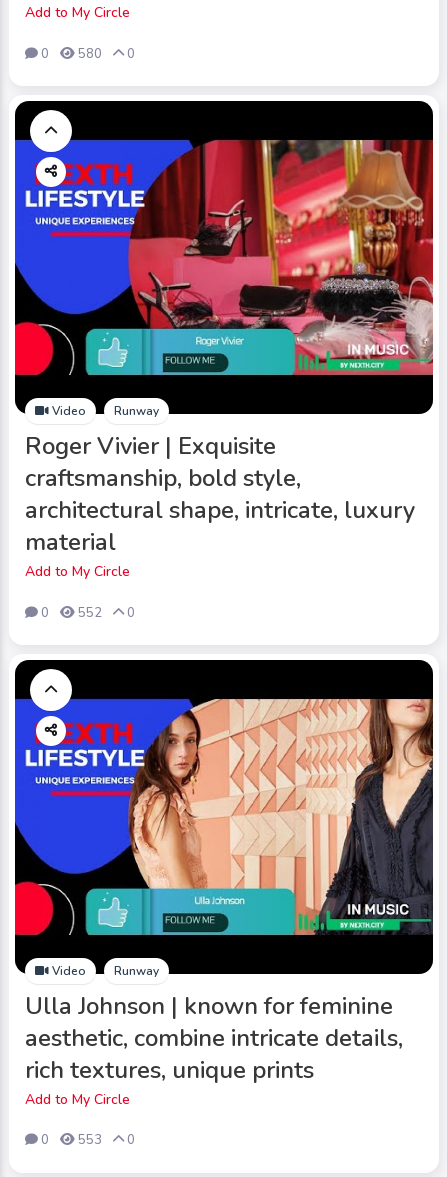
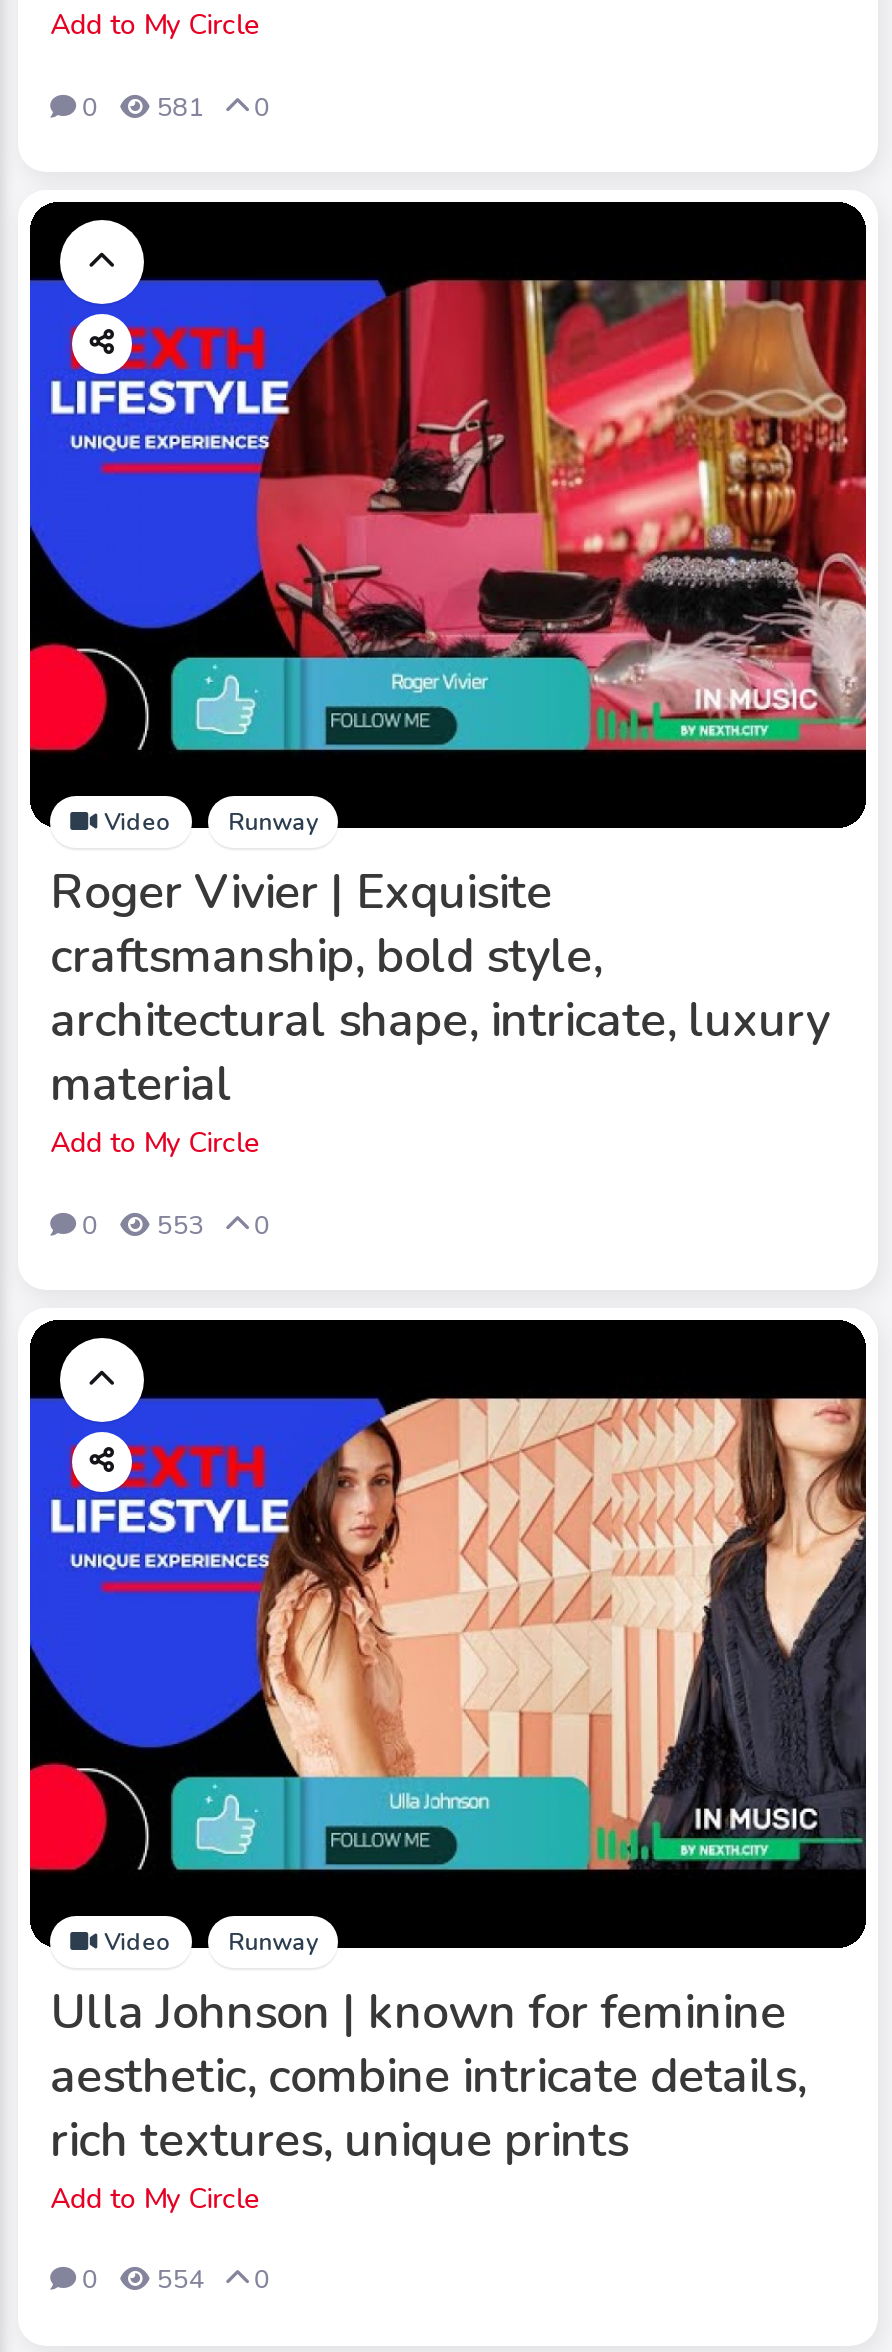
[38,45,135,63] 0 580 0 -> [76,90,270,126] 0 581 0
[38,604,135,622] 0 552 0 -> [76,1208,270,1244] 0 553 0
[38,1131,135,1149] 0 553 0 -> [76,2262,270,2298] 0 554 0

